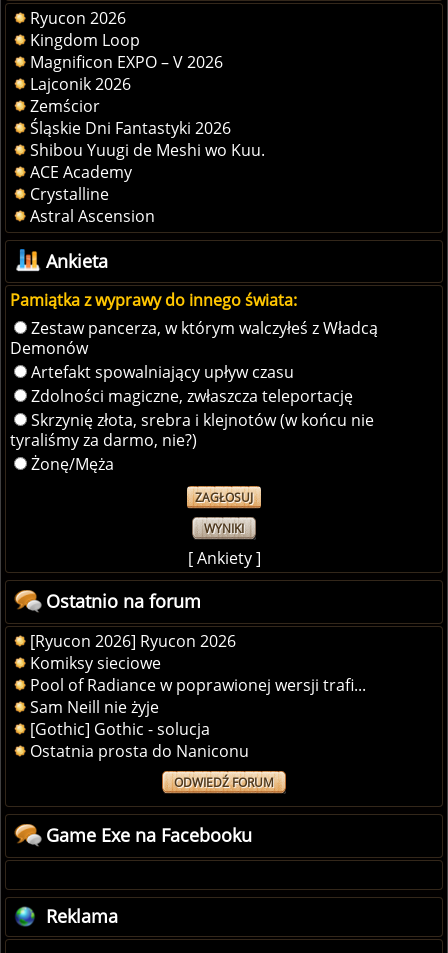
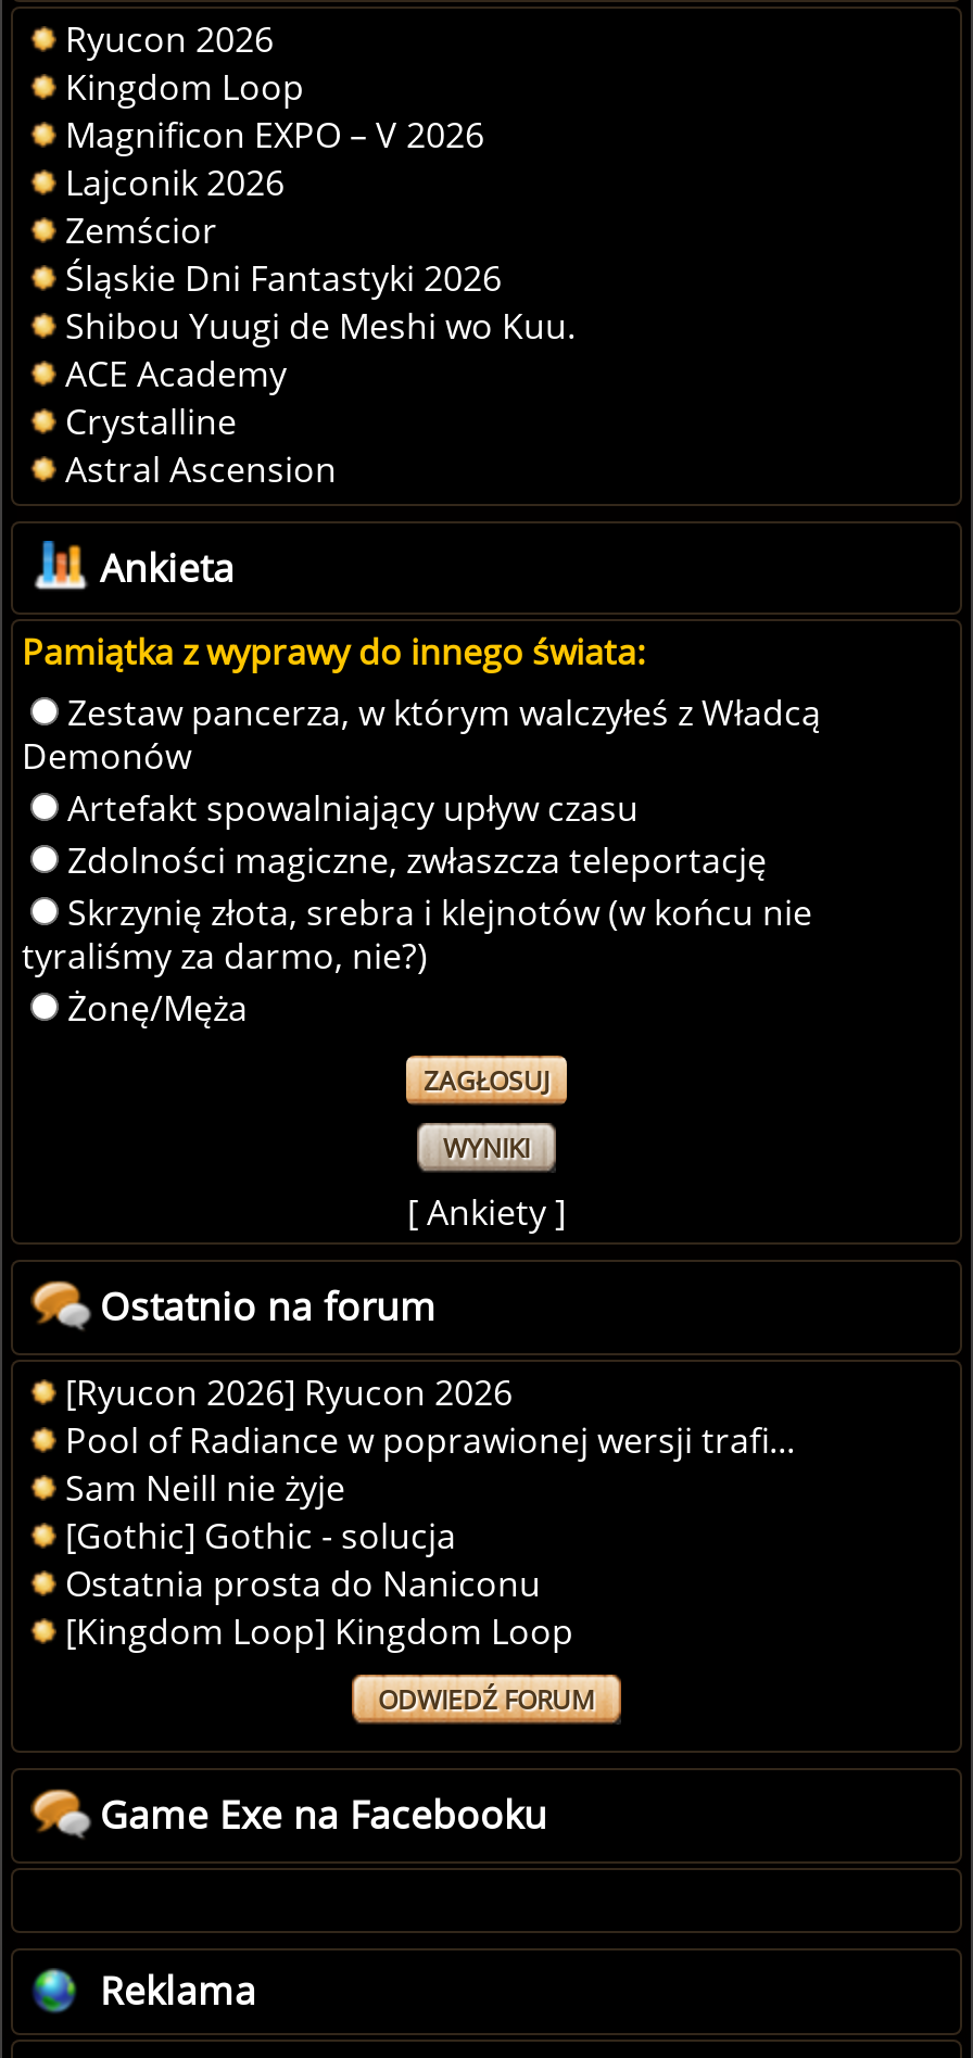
[30,651,161,673] Komiksy sieciowe -> none
moved [30,673,366,761] -> [65,1415,795,1606]: Pool of Radiance w poprawionej wersji trafi... | Sam Neill nie żyje | [Gothic] Gothic - solucja | Ostatnia prosta do Naniconu
none -> [65,1606,573,1654] [Kingdom Loop] Kingdom Loop

